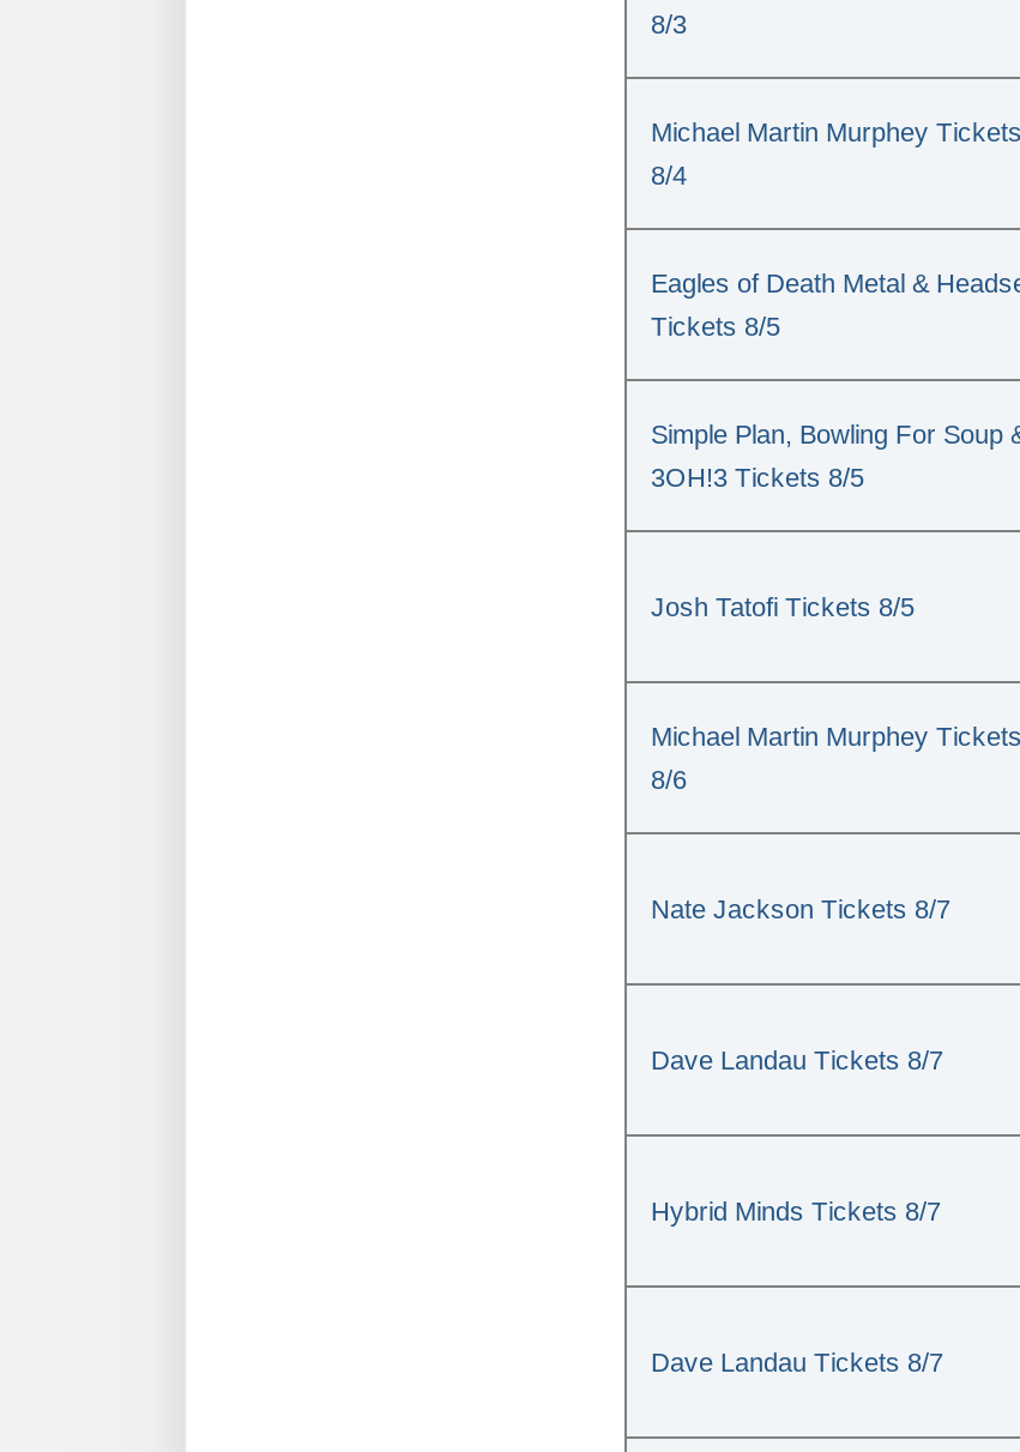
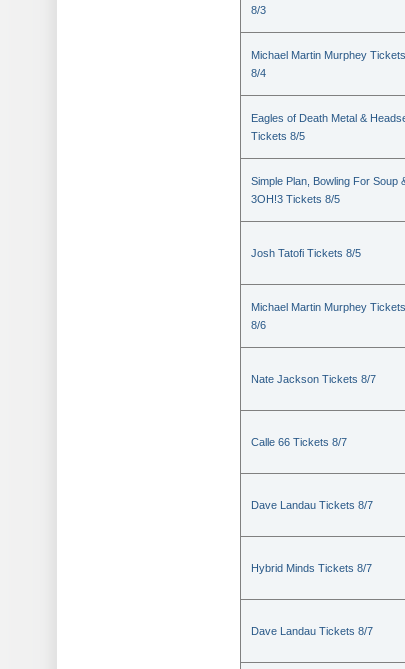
none -> [251,436,347,448] Calle 66 Tickets 8/7

